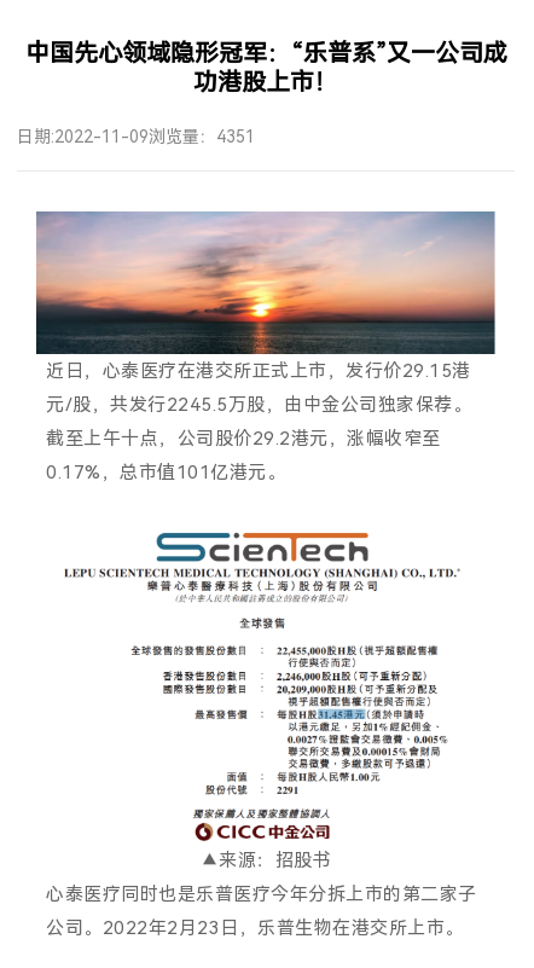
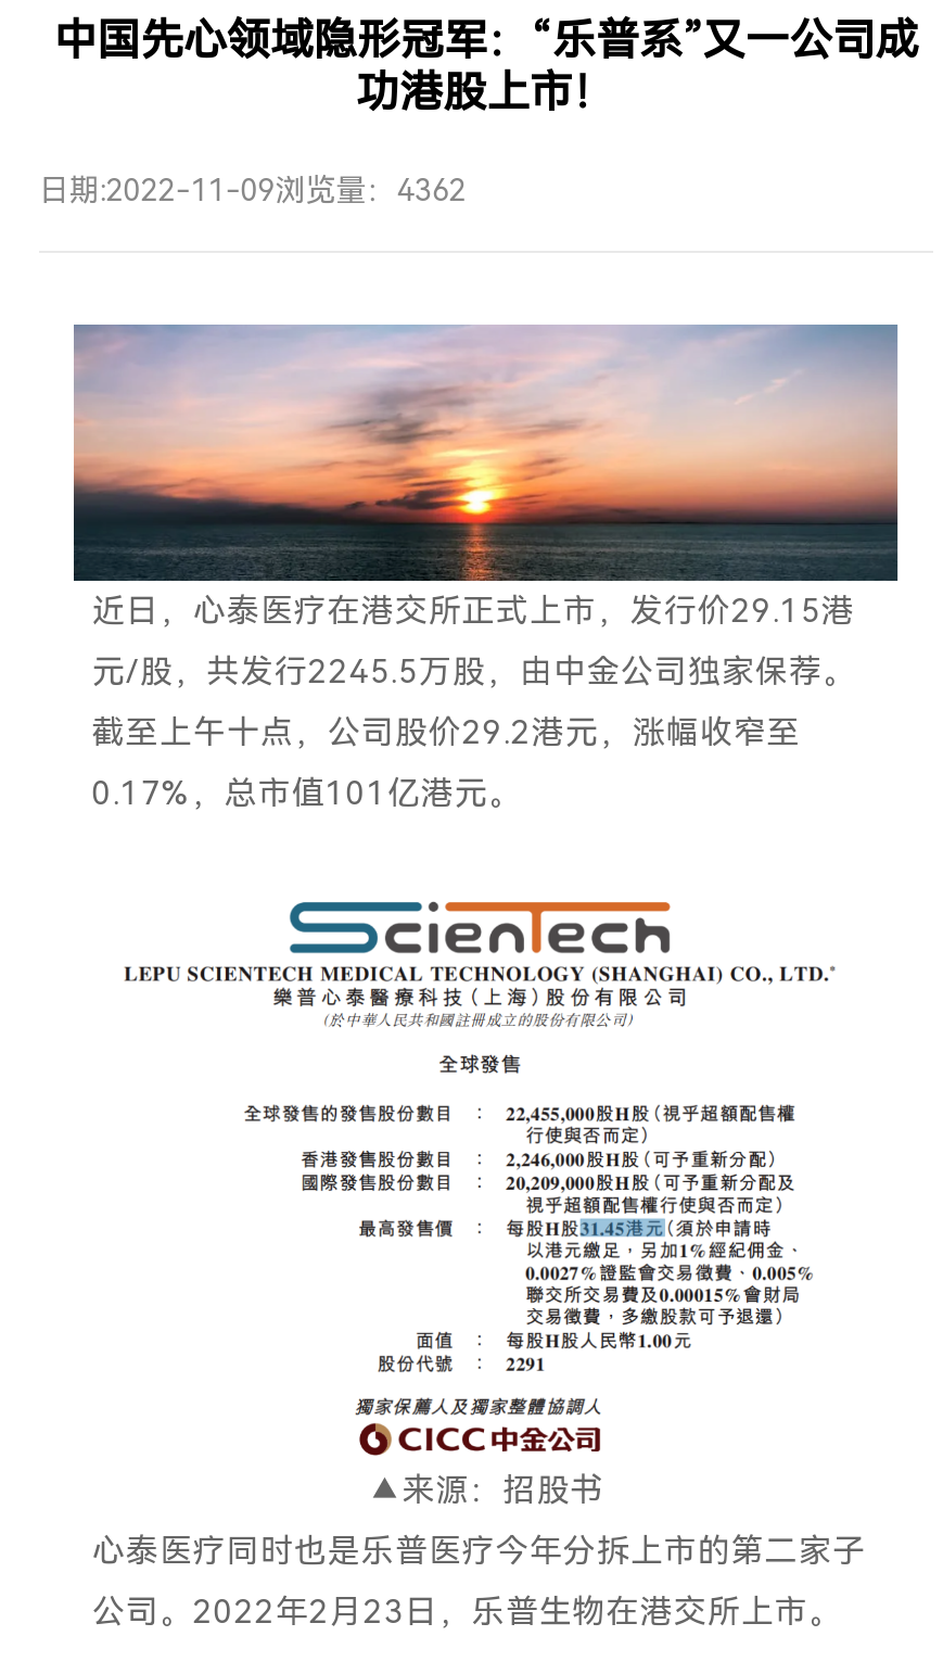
[17,127,255,146] 日期:2022-11-09浏览量：4351 -> [39,172,466,207] 日期:2022-11-09浏览量：4362

